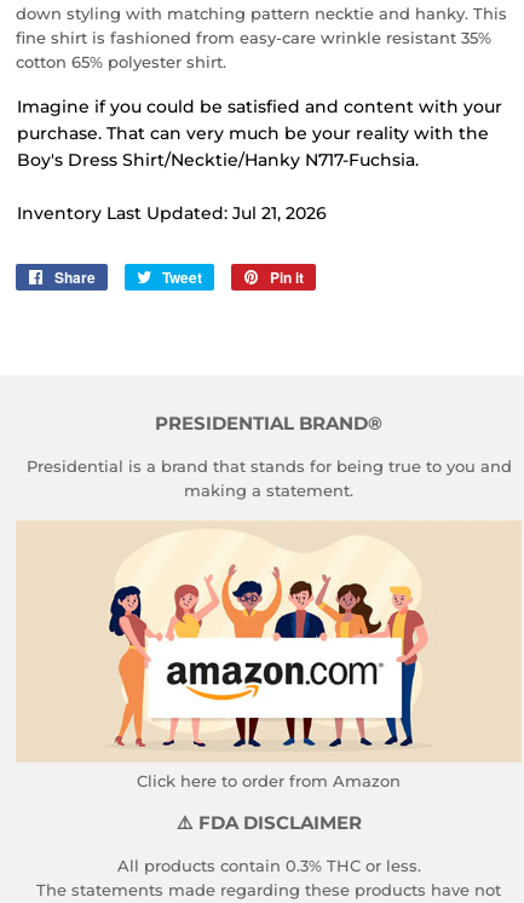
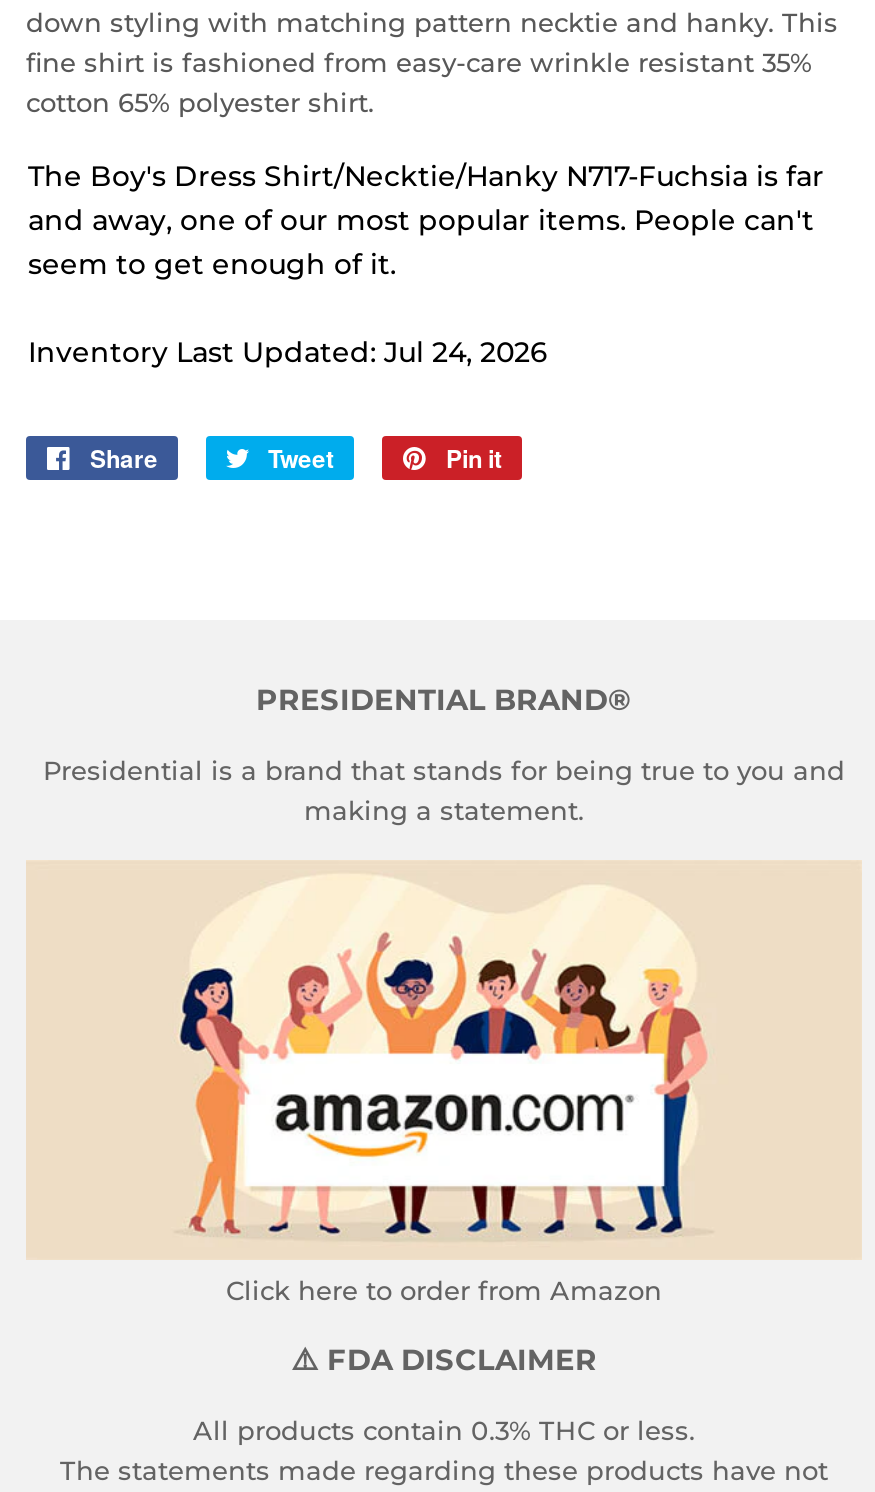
[17,95,502,170] Imagine if you could be satisfied and content with your | purchase. That can very much be your reality with the | Boy's Dress Shirt/Necktie/Hanky N717-Fuchsia. -> [28,157,824,281] The Boy's Dress Shirt/Necktie/Hanky N717-Fuchsia is far | and away, one of our most popular items. People can't | seem to get enough of it.
[17,202,327,224] Inventory Last Updated: Jul 21, 2026 -> [28,333,548,369] Inventory Last Updated: Jul 24, 2026

